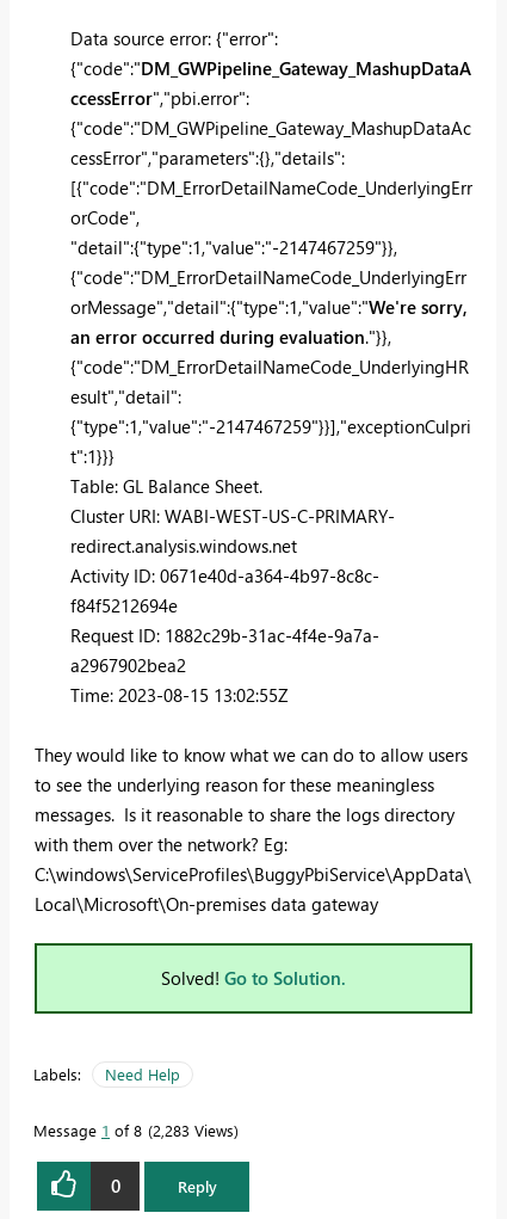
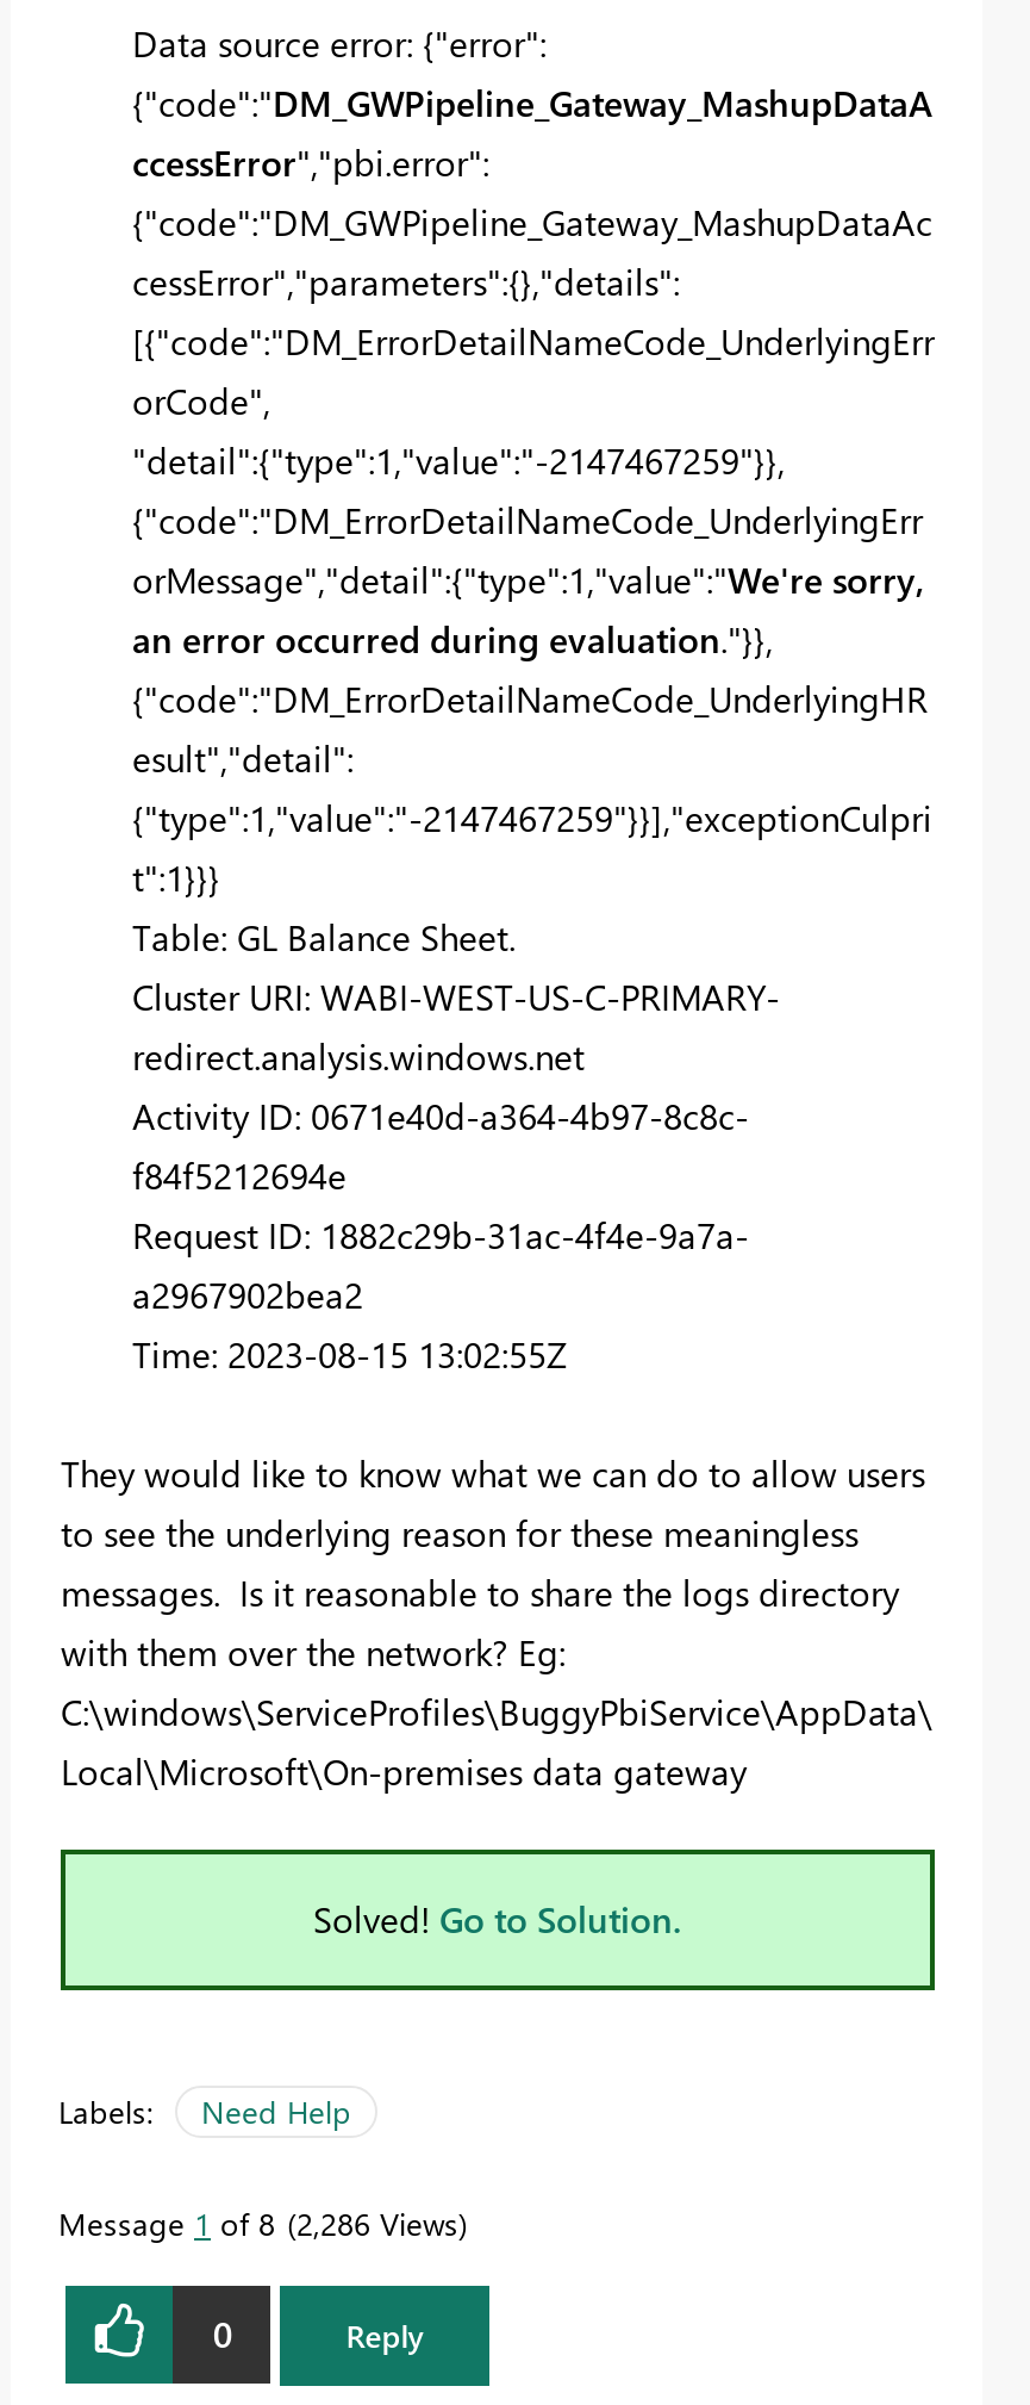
[33,1119,234,1140] Message 1 of 8 2,283 Views -> [58,2201,458,2242] Message 1 of 8 2,286 Views

